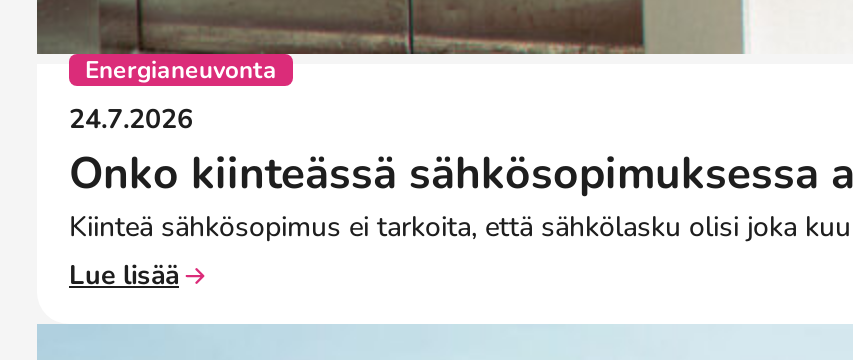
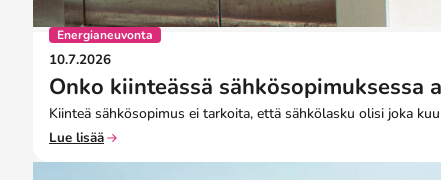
[69,101,193,139] 24.7.2026 -> [49,50,111,69] 10.7.2026

